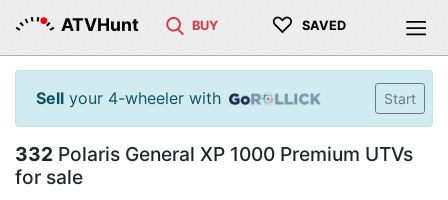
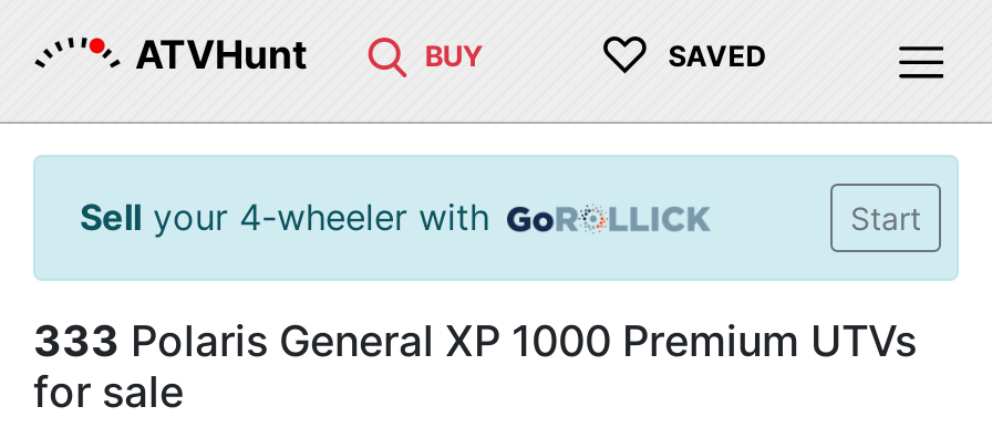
[15,142,413,166] 332 Polaris General XP 1000 Premium UTVs -> [33,314,917,367] 333 Polaris General XP 1000 Premium UTVs

